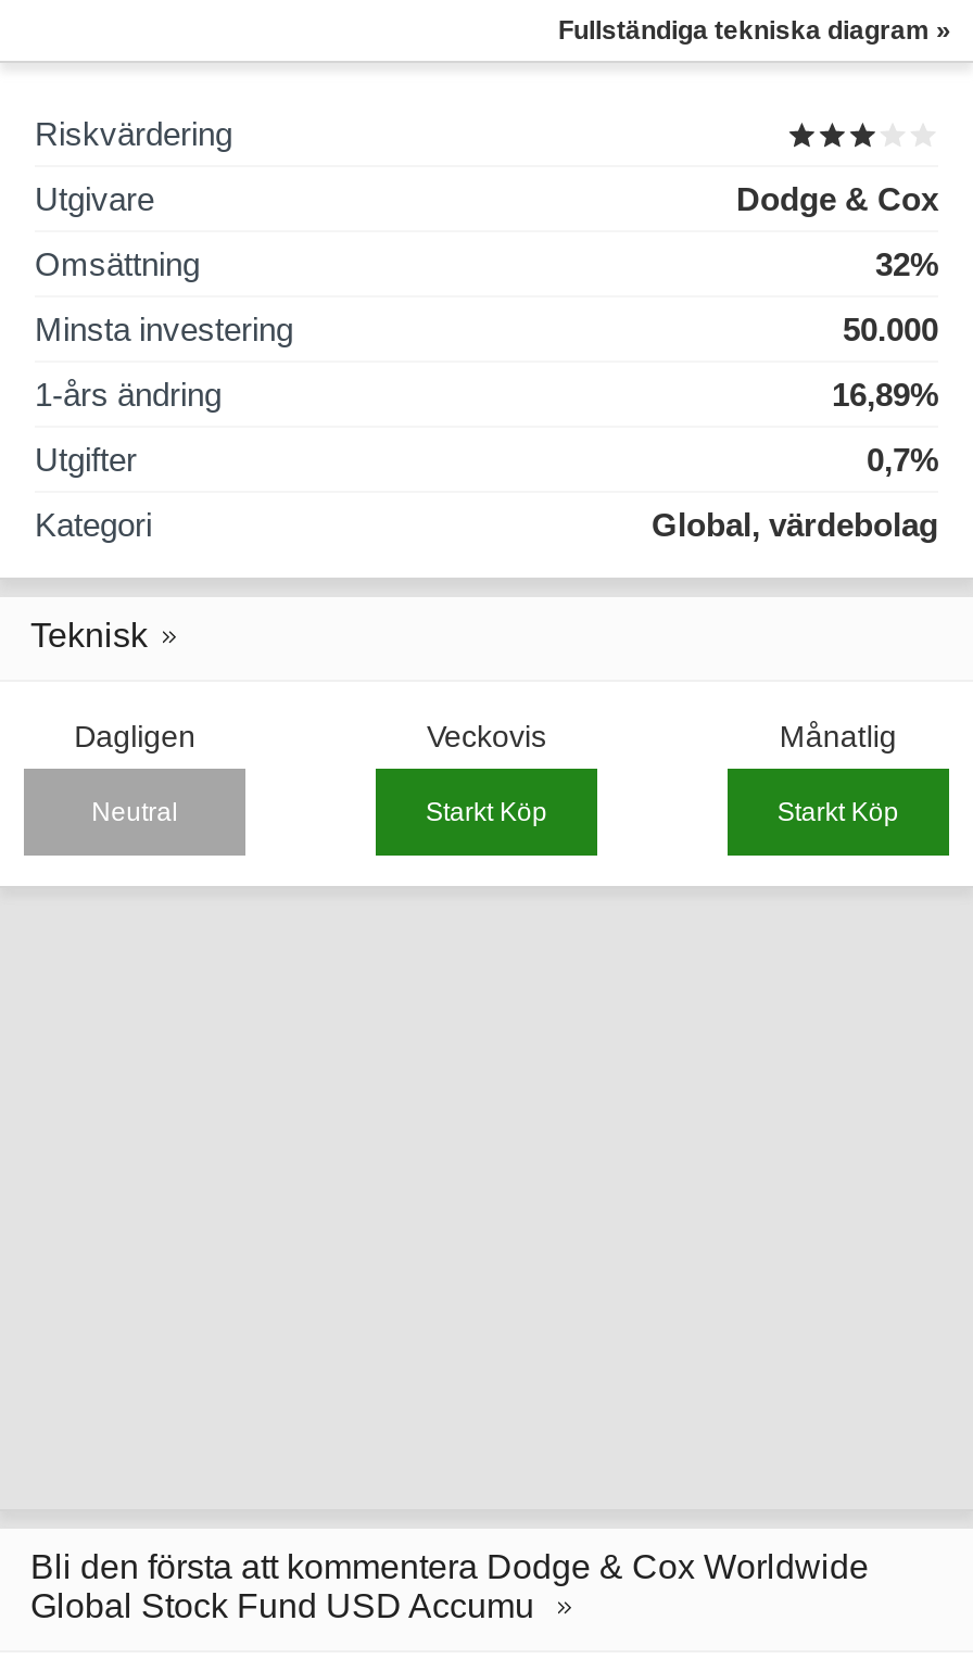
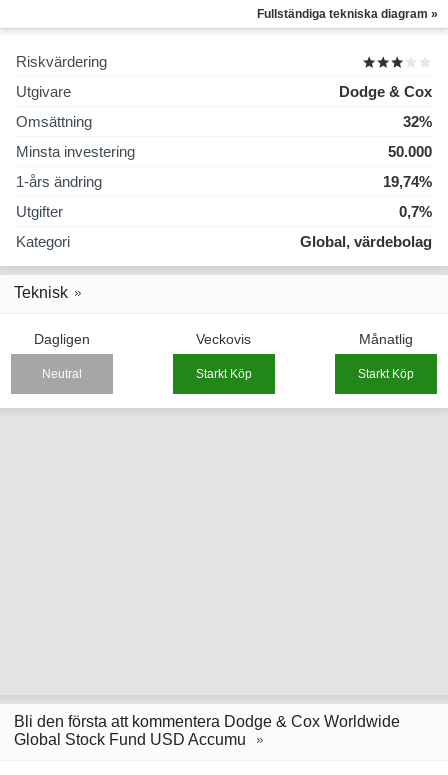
[832,376,938,413] 16,89% -> [383,173,432,190] 19,74%

